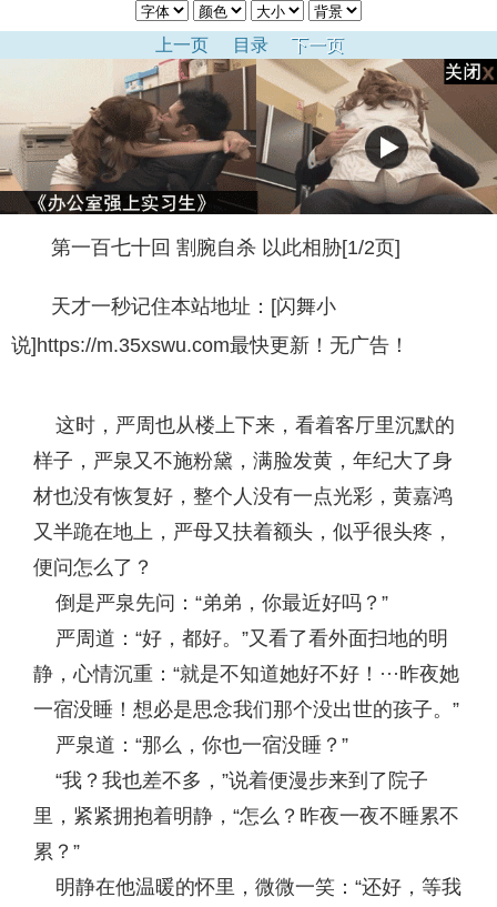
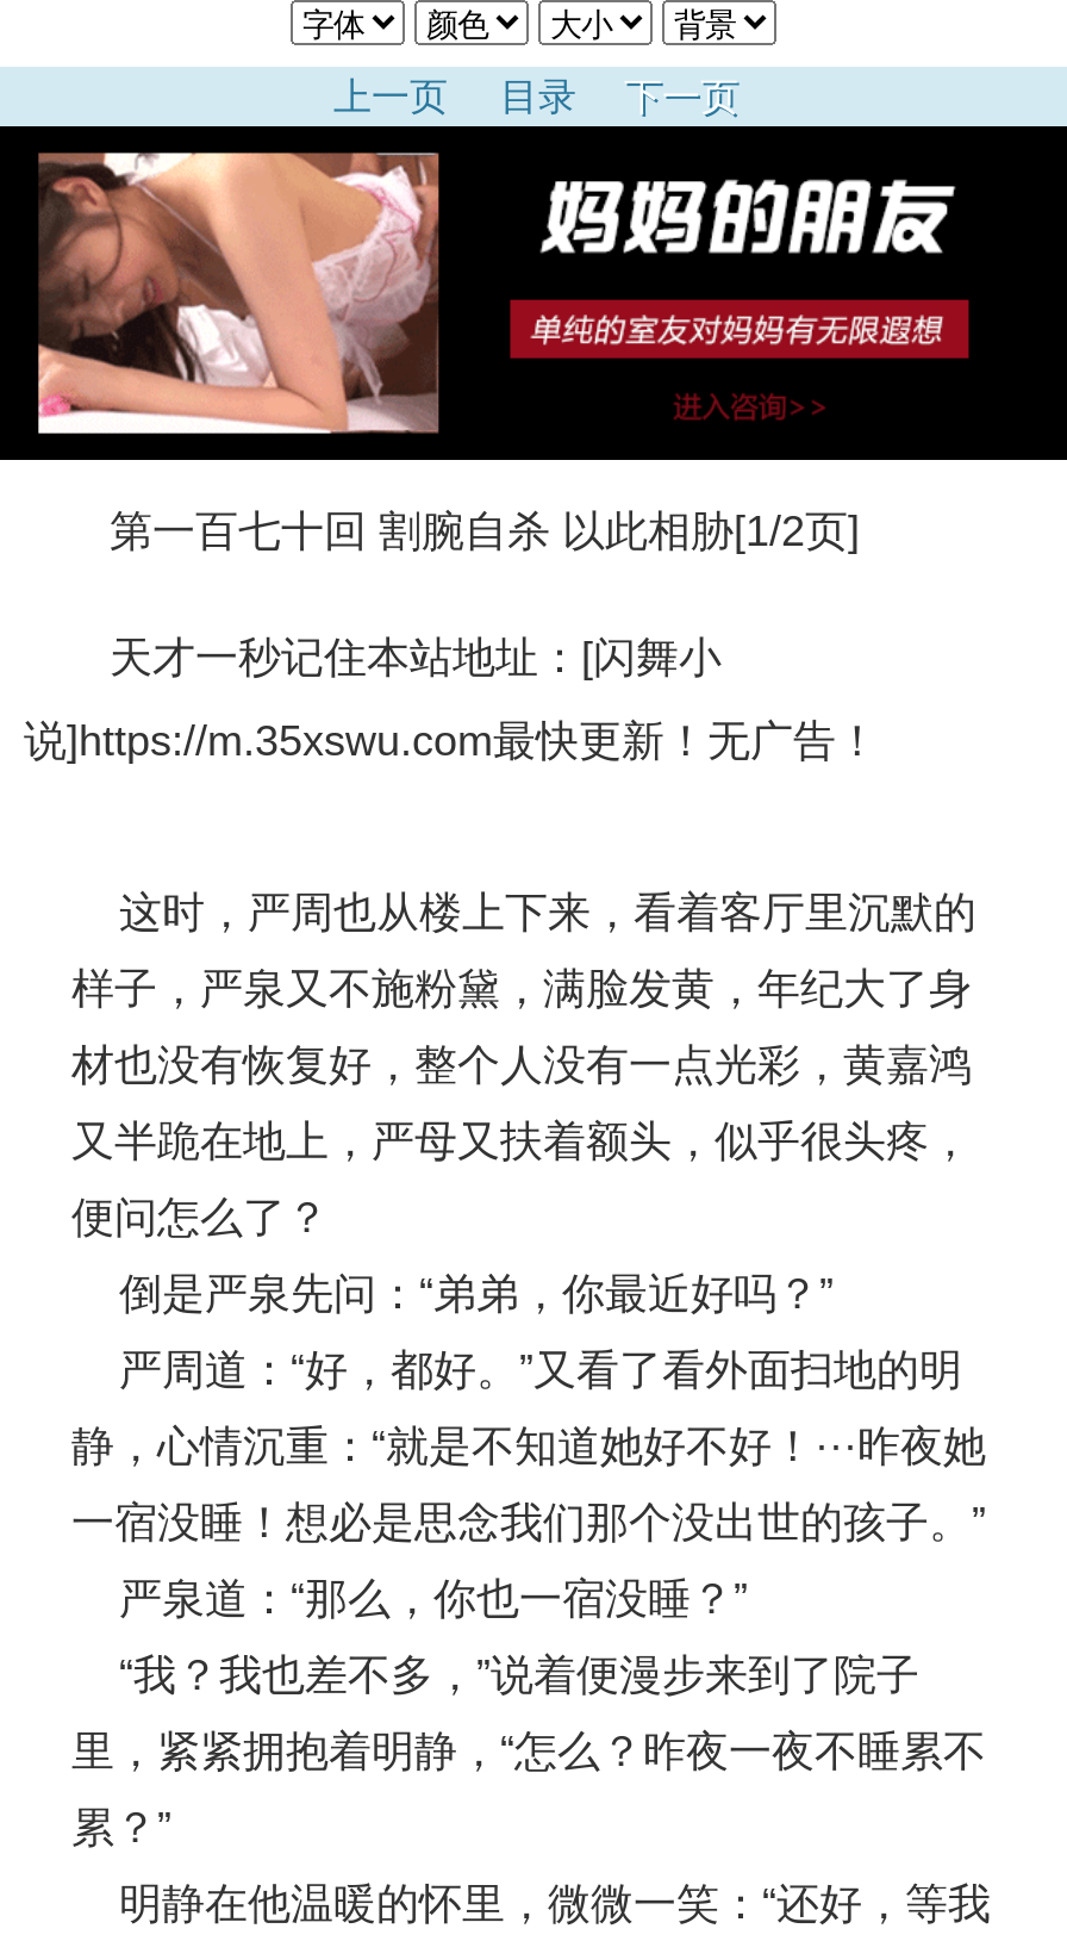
[3,58,494,215] [image] -> [7,124,1060,462] [image]

